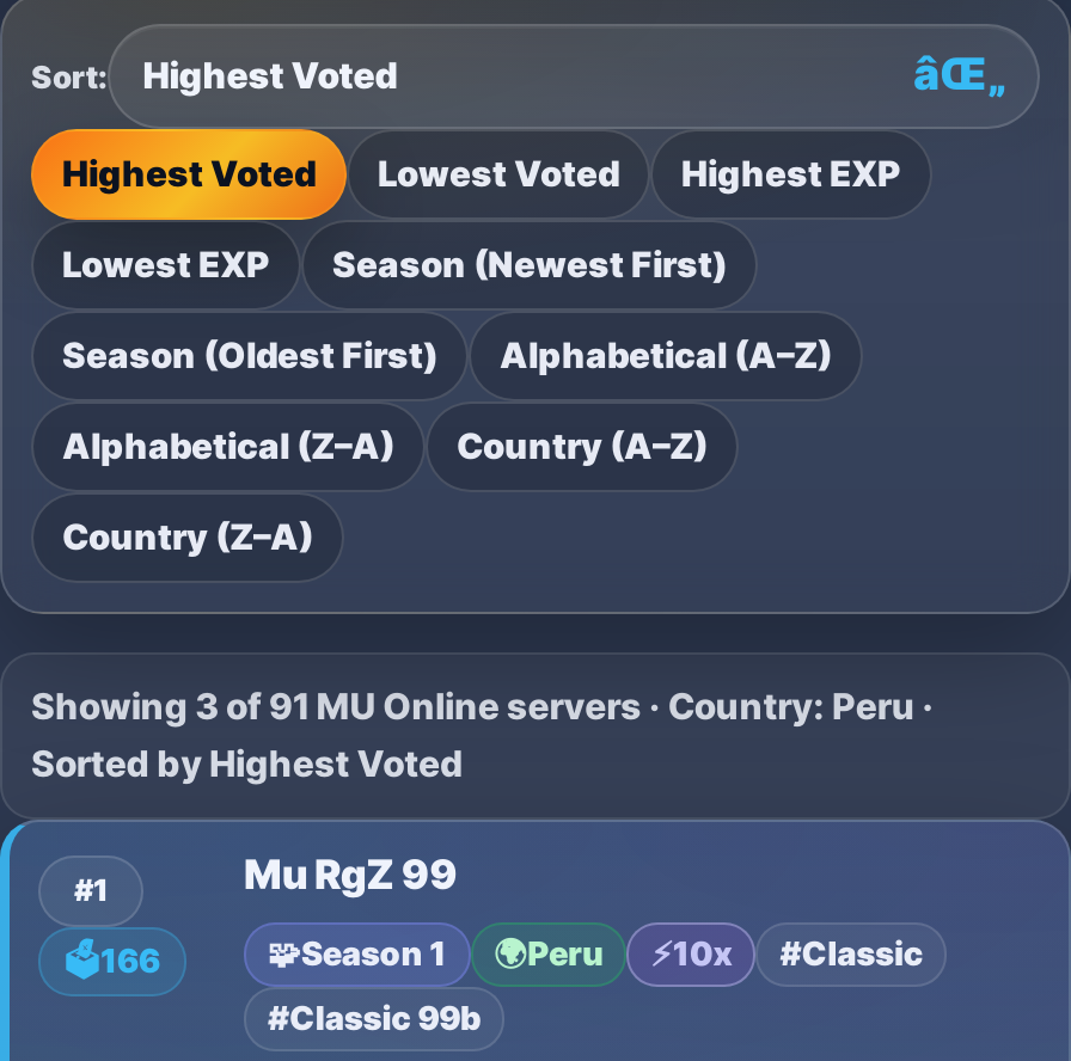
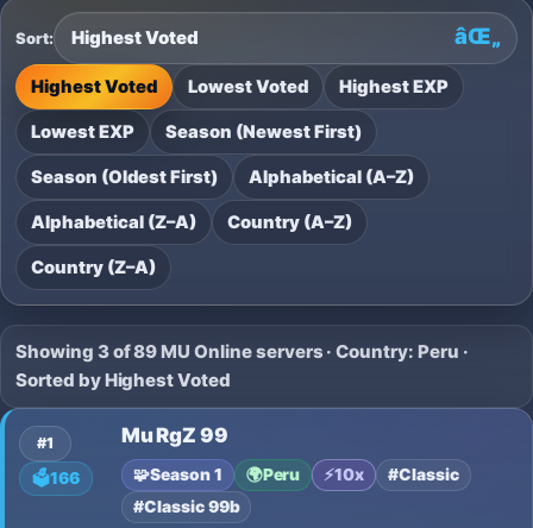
[31,683,934,729] Showing 3 of 91 MU Online servers · Country: Peru · -> [15,340,468,363] Showing 3 of 89 MU Online servers · Country: Peru ·

